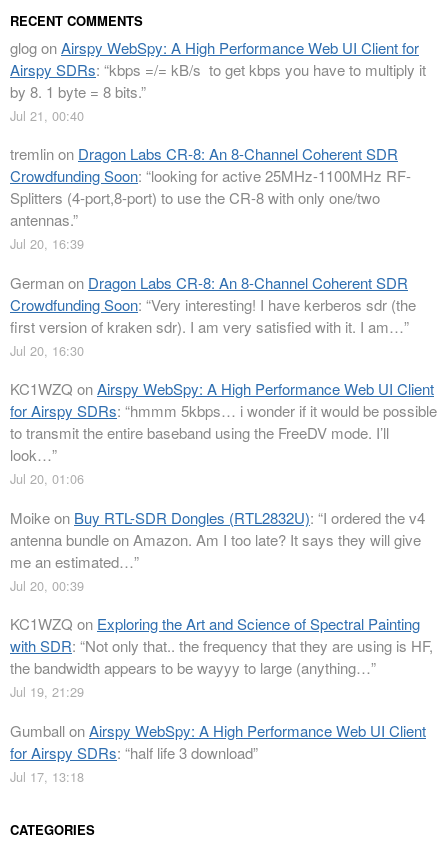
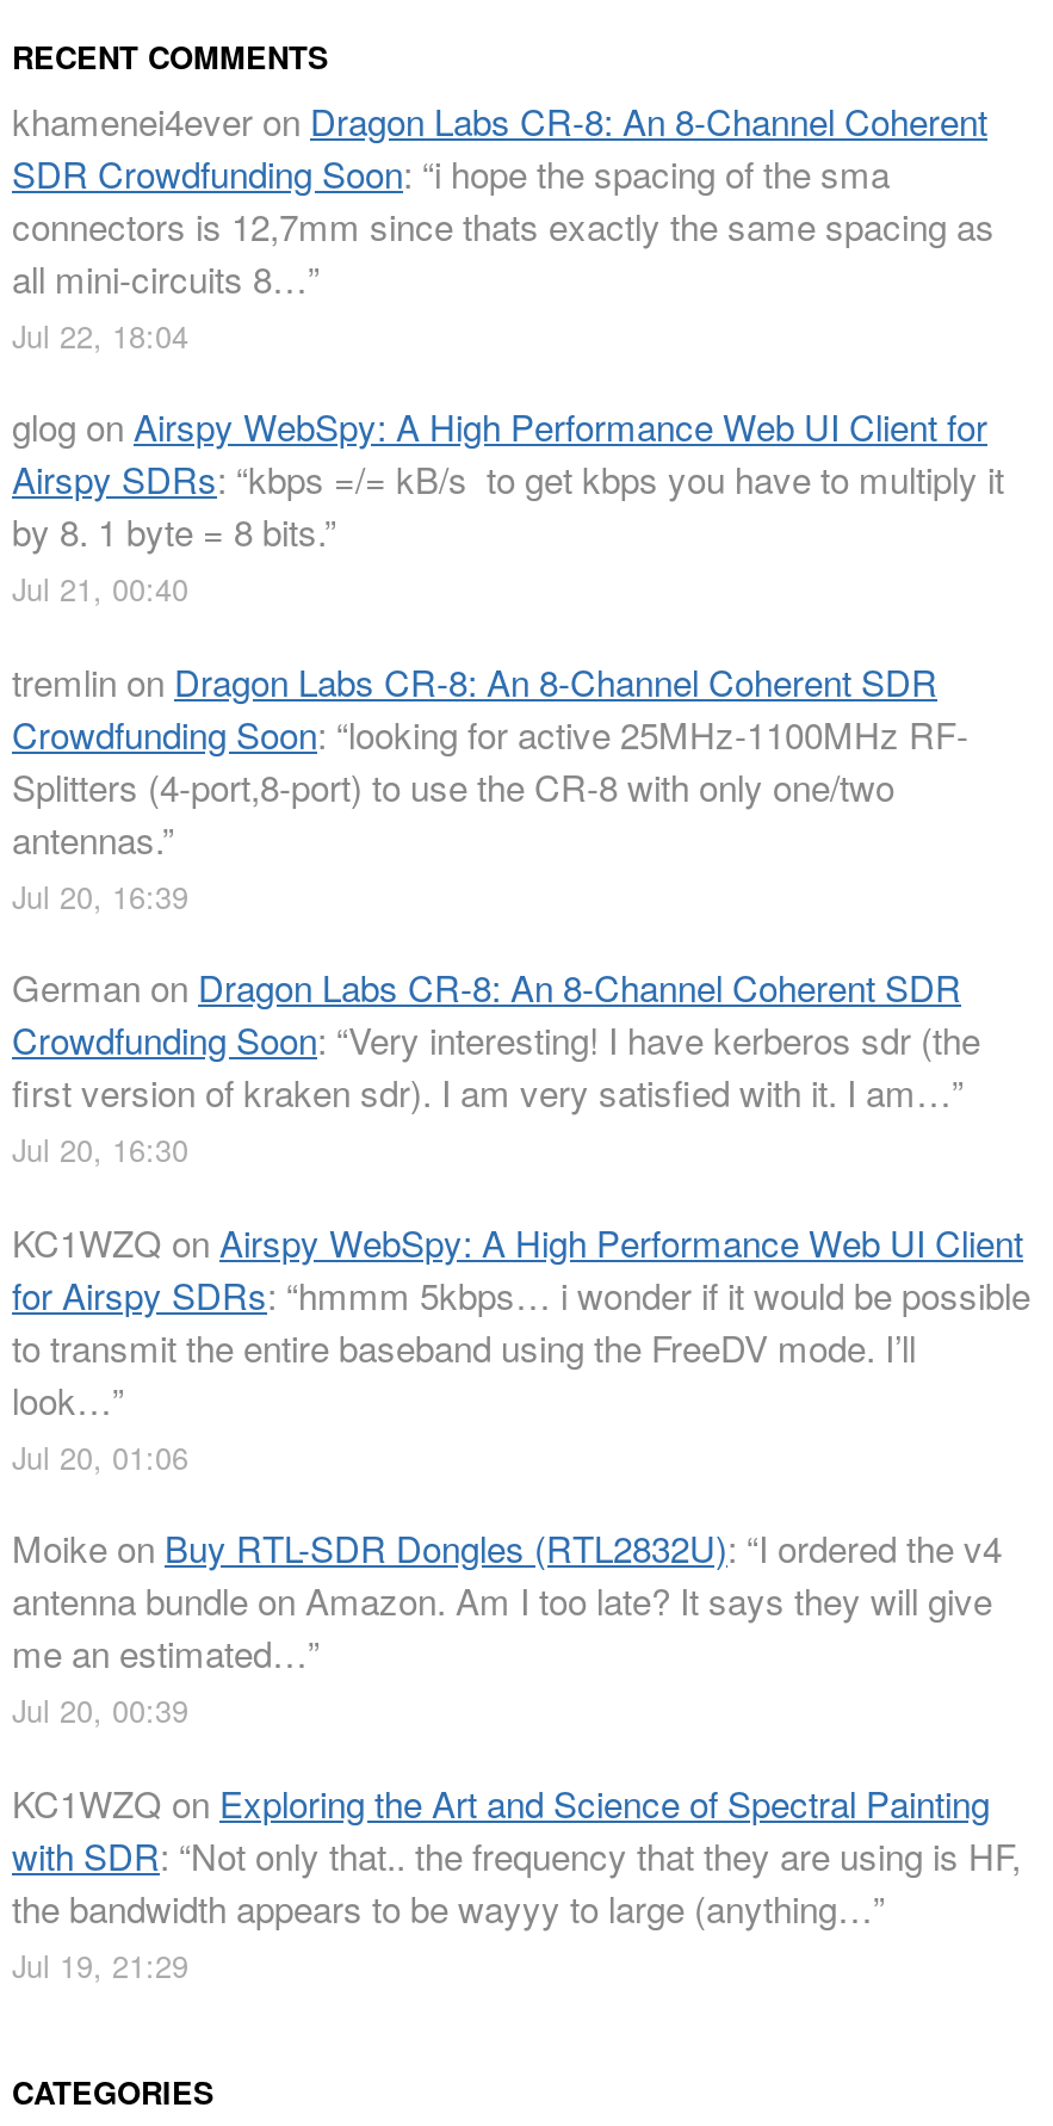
none -> [12,94,995,357] khamenei4ever on Dragon Labs CR-8: An 8-Channel Coherent | SDR Crowdfunding Soon: “i hope the spacing of the sma | connectors is 12,7mm since thats exactly the same spacing as | all mini-circuits 8…” | Jul 22, 18:04
moved [10,36,437,701] -> [12,401,1030,1986]: glog on Airspy WebSpy: A High Performance Web UI Client for | Airspy SDRs: “kbps =/= kB/s to get kbps you have to multiply it | by 8. 1 byte = 8 bits.” | ... | the bandwidth appears to be wayyy to large (anything…” | Jul 19, 21:29
[10,719,426,785] Gumball on Airspy WebSpy: A High Performance Web UI Client | for Airspy SDRs: “half life 3 download” | Jul 17, 13:18 -> none

